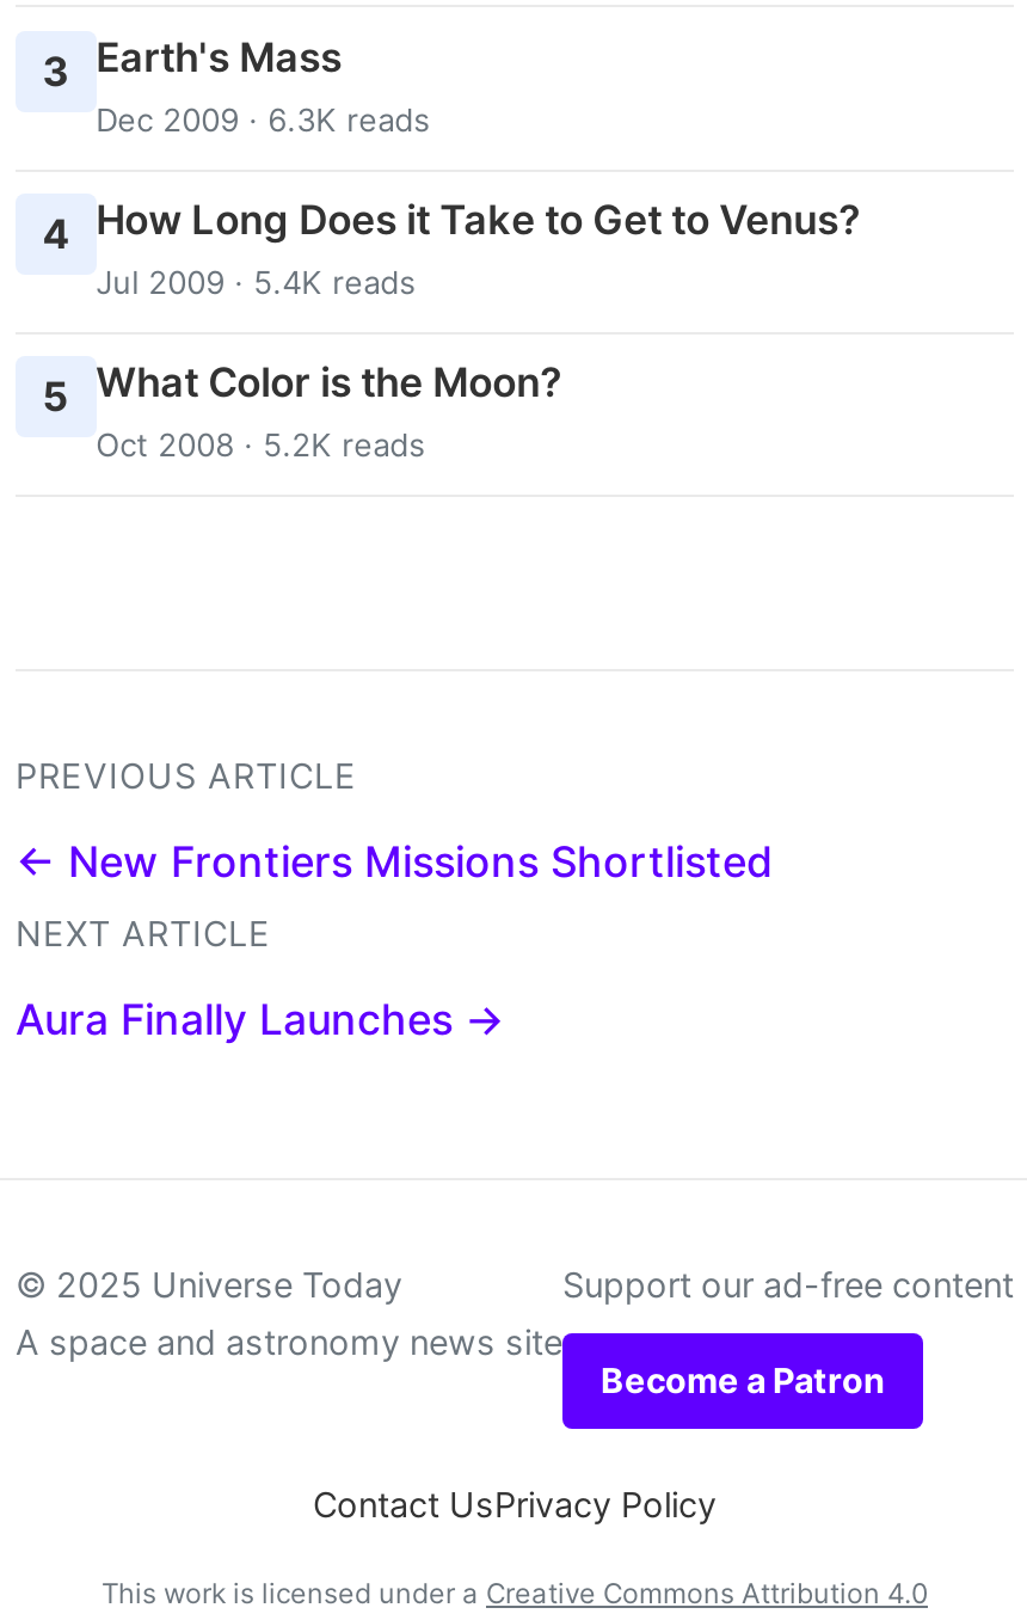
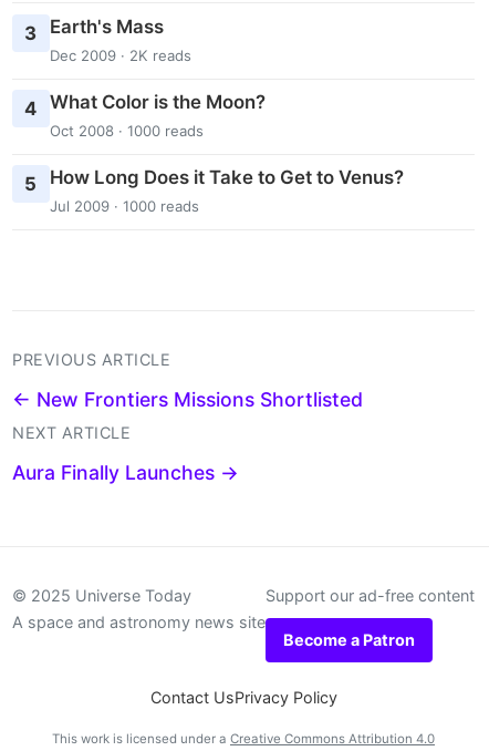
[96,100,430,138] Dec 2009 · 6.3K reads -> [49,46,191,64] Dec 2009 · 2K reads
[43,196,860,301] 4 How Long Does it Take to Get to Venus? | Jul 2009 · 5.4K reads -> [25,91,265,140] 4 What Color is the Moon? | Oct 2008 · 1000 reads
[43,359,562,464] 5 What Color is the Moon? | Oct 2008 · 5.2K reads -> [25,166,403,215] 5 How Long Does it Take to Get to Venus? | Jul 2009 · 1000 reads

